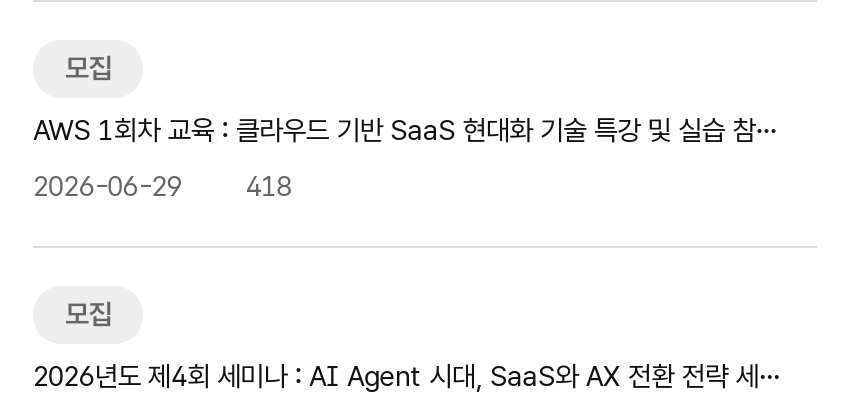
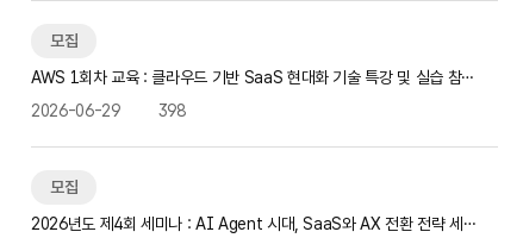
[246,170,292,202] 418 -> [158,101,185,120] 398

